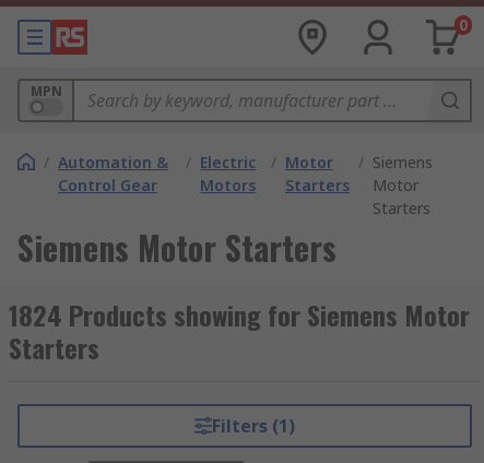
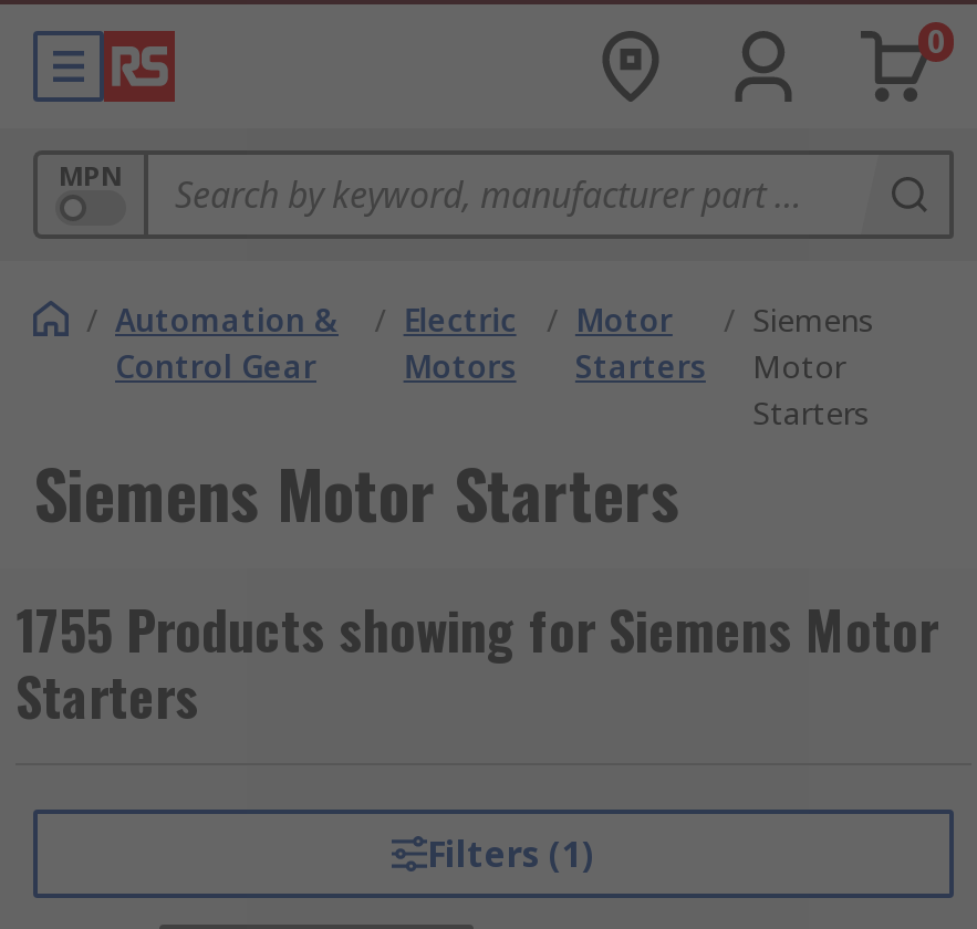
[9,295,470,334] 1824 Products showing for Siemens Motor -> [15,588,938,668] 1755 Products showing for Siemens Motor

